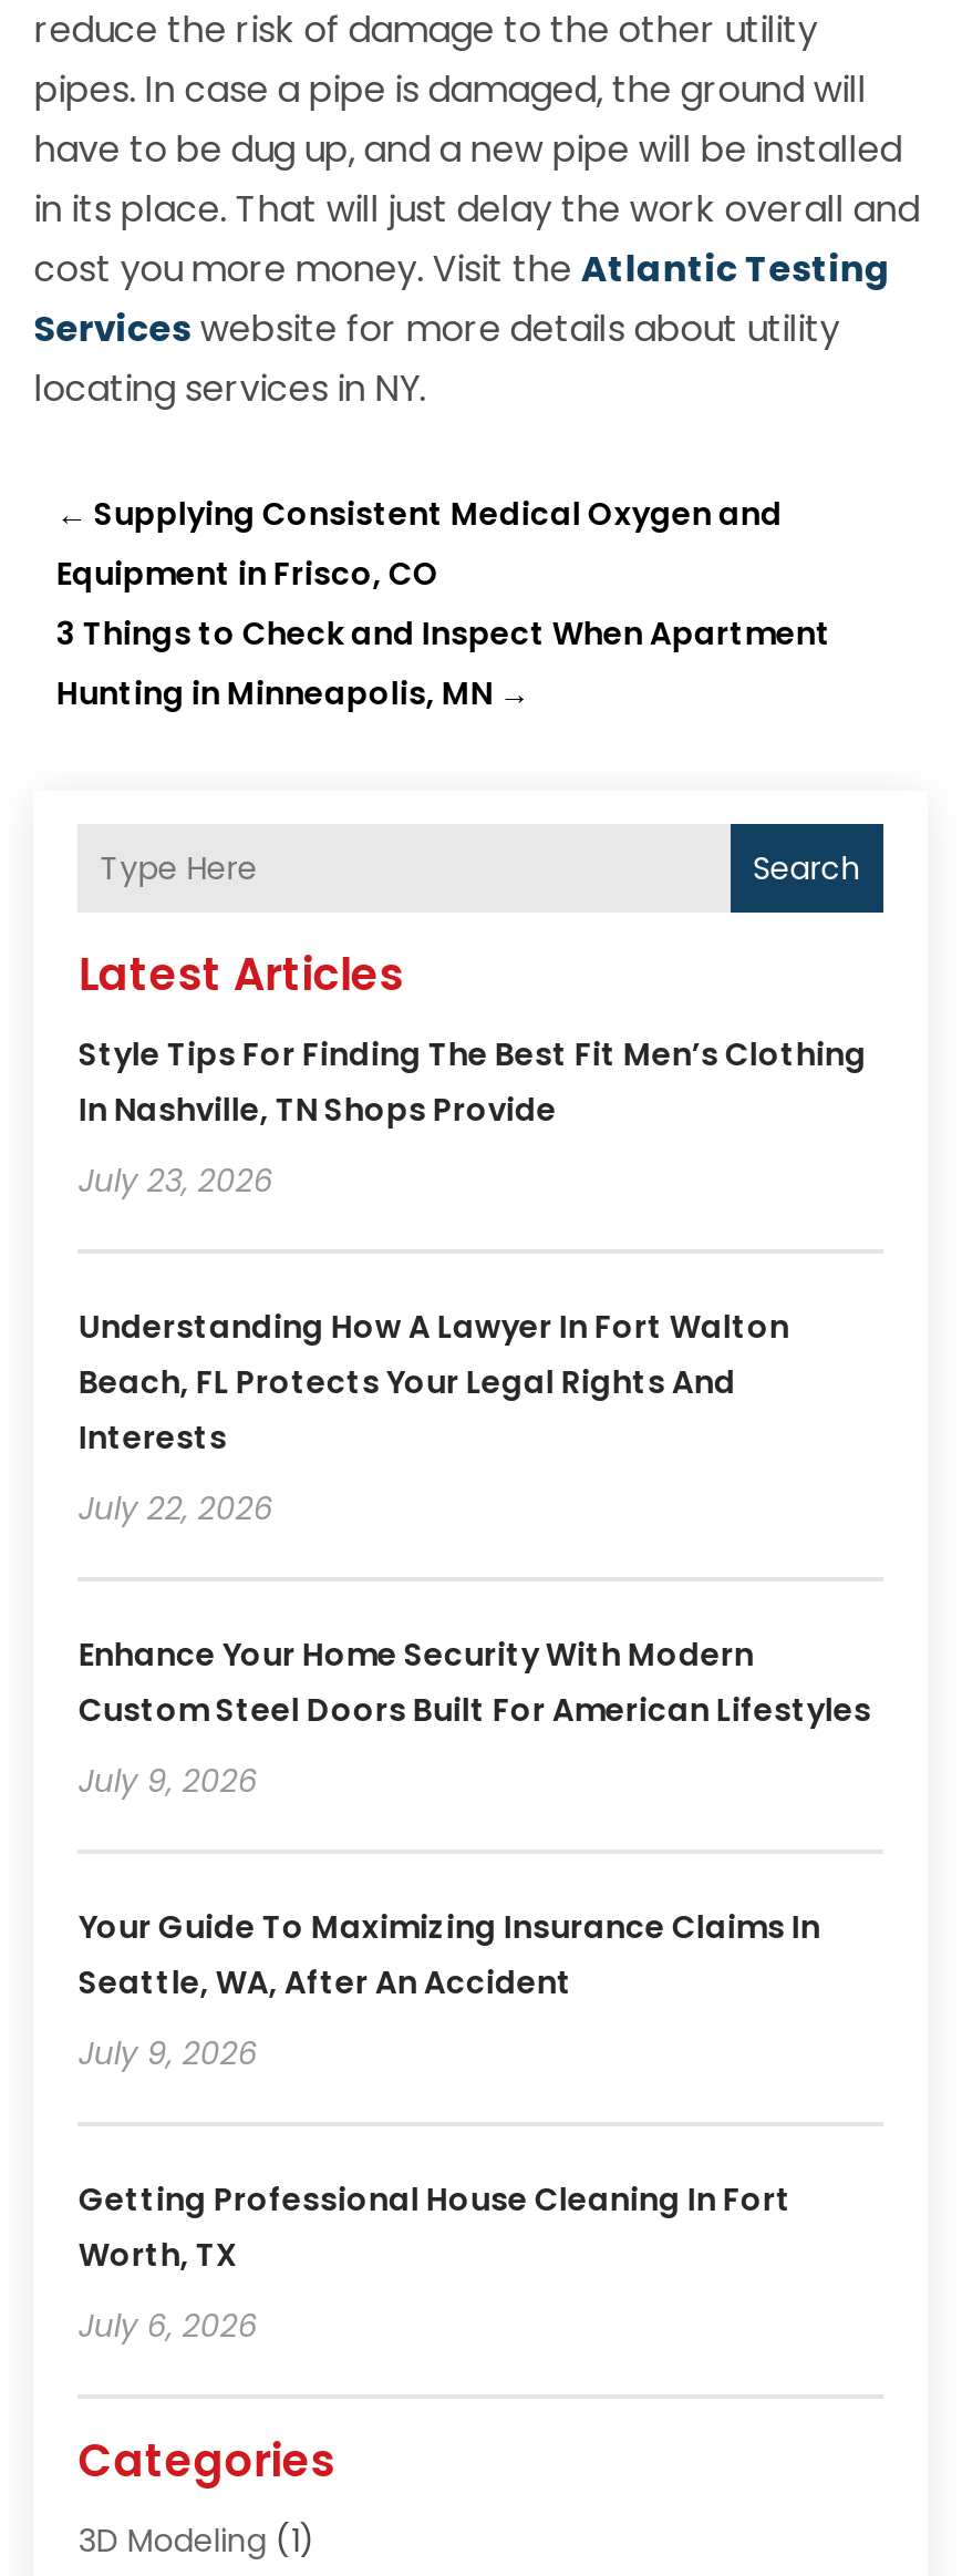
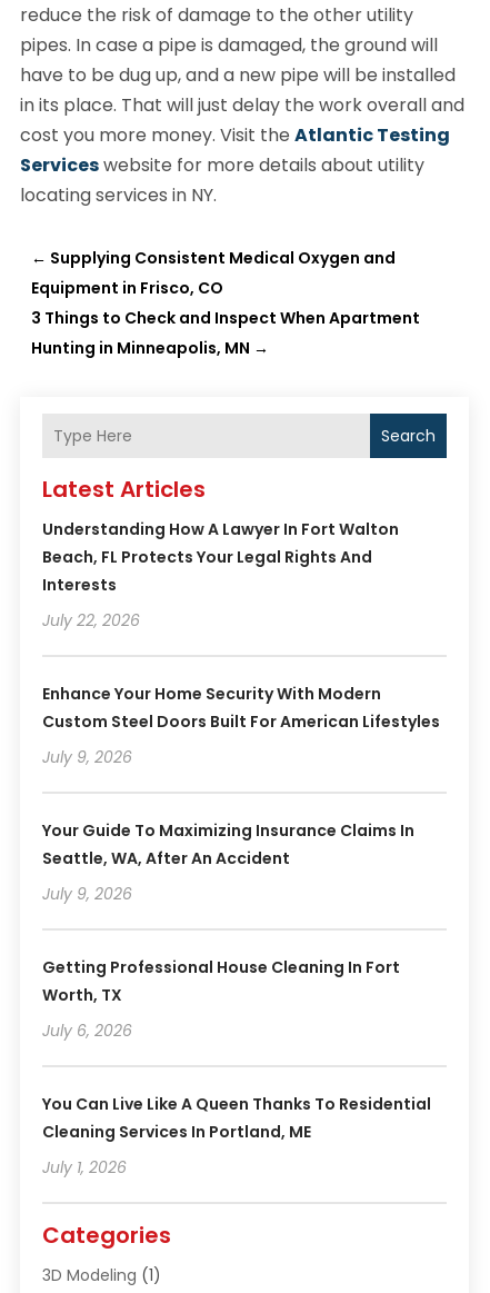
[78,1033,867,1204] Style Tips For Finding The Best Fit Men’s Clothing | In Nashville, TN Shops Provide | July 23, 2026 -> none
moved [78,1305,871,2349] -> [43,519,440,1042]: Understanding How A Lawyer In Fort Walton | Beach, FL Protects Your Legal Rights And | Interests | ... | Worth, TX | July 6, 2026
none -> [43,1093,432,1179] You Can Live Like A Queen Thanks To Residential | Cleaning Services In Portland, ME | July 1, 2026

